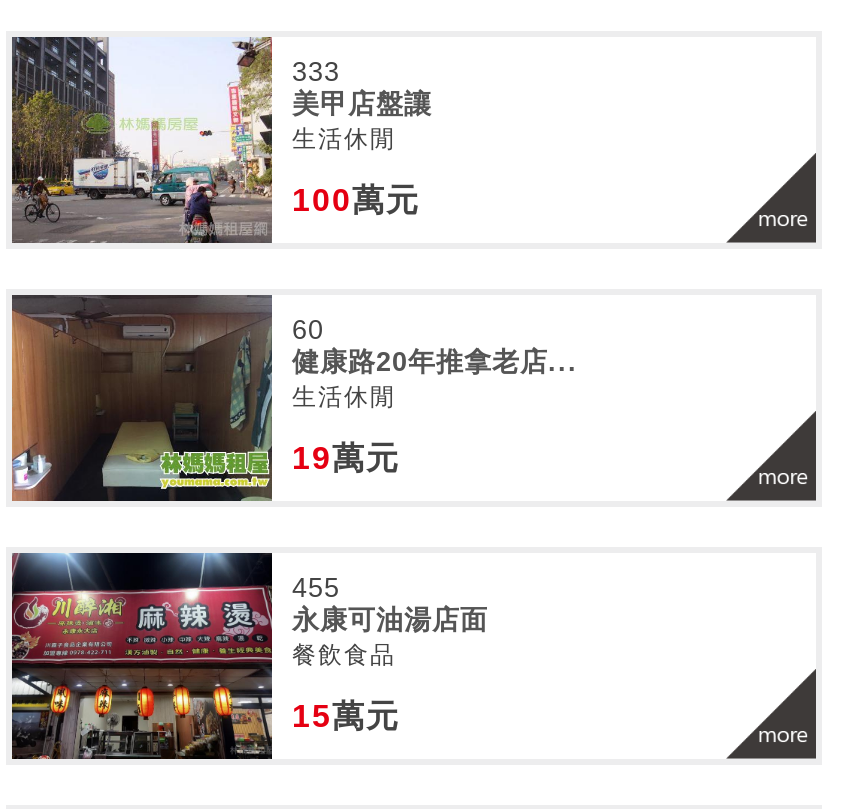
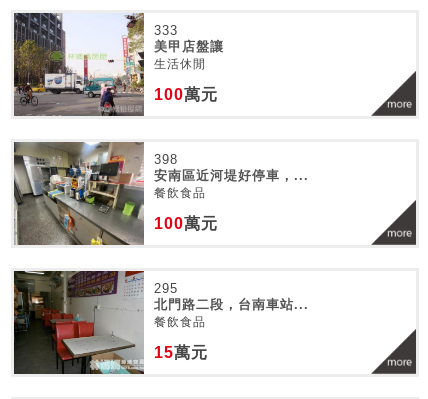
[10,293,578,503] [image] | 60 | 健康路20年推拿老店... | 生活休閒 -> [13,142,309,246] [image] | 398 | 安南區近河堤好停車，... | 餐飲食品
[292,441,400,475] 19萬元 -> [154,215,218,232] 100萬元
[10,551,488,761] [image] | 455 | 永康可油湯店面 -> [13,270,309,375] [image] | 295 | 北門路二段，台南車站...

